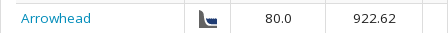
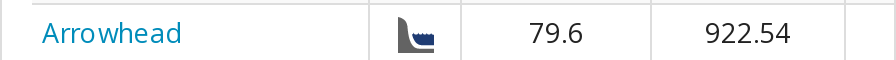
[264,9,291,27] 80.0 -> [529,14,583,50] 79.6
[352,9,395,27] 922.62 -> [705,14,791,50] 922.54

